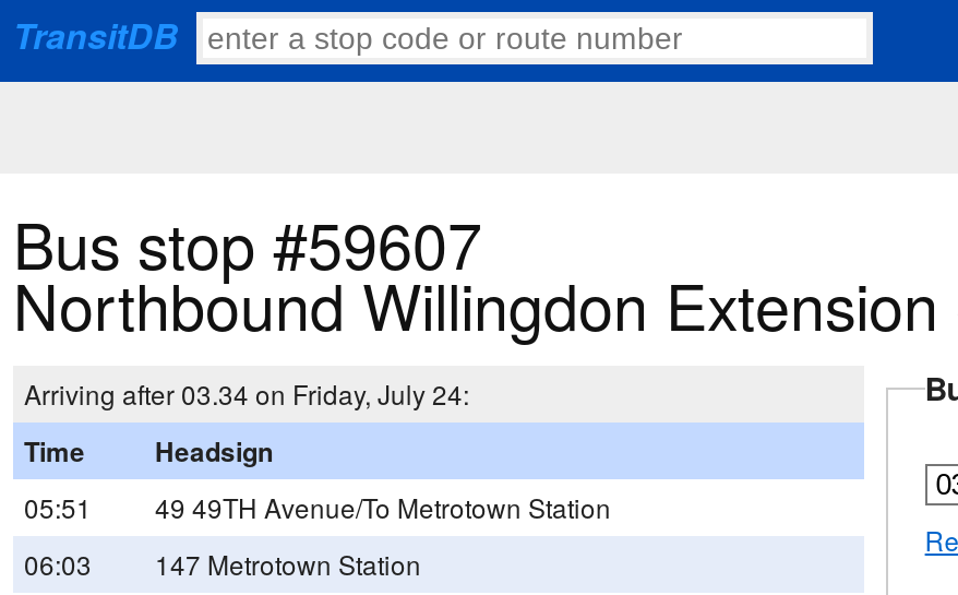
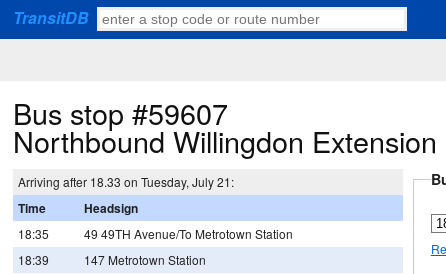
[24,375,469,412] Arriving after 03.34 on Friday, July 24: -> [18,173,234,190] Arriving after 18.33 on Tuesday, July 21:
[24,489,92,526] 05:51 -> [18,225,49,242] 18:35
[24,546,92,583] 06:03 -> [18,251,49,268] 18:39

